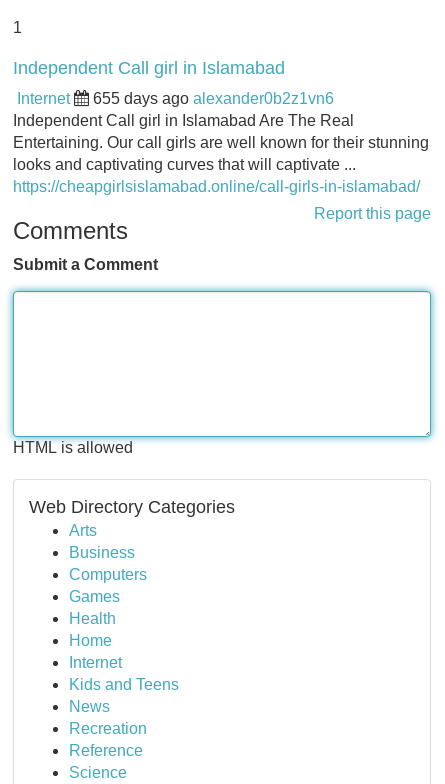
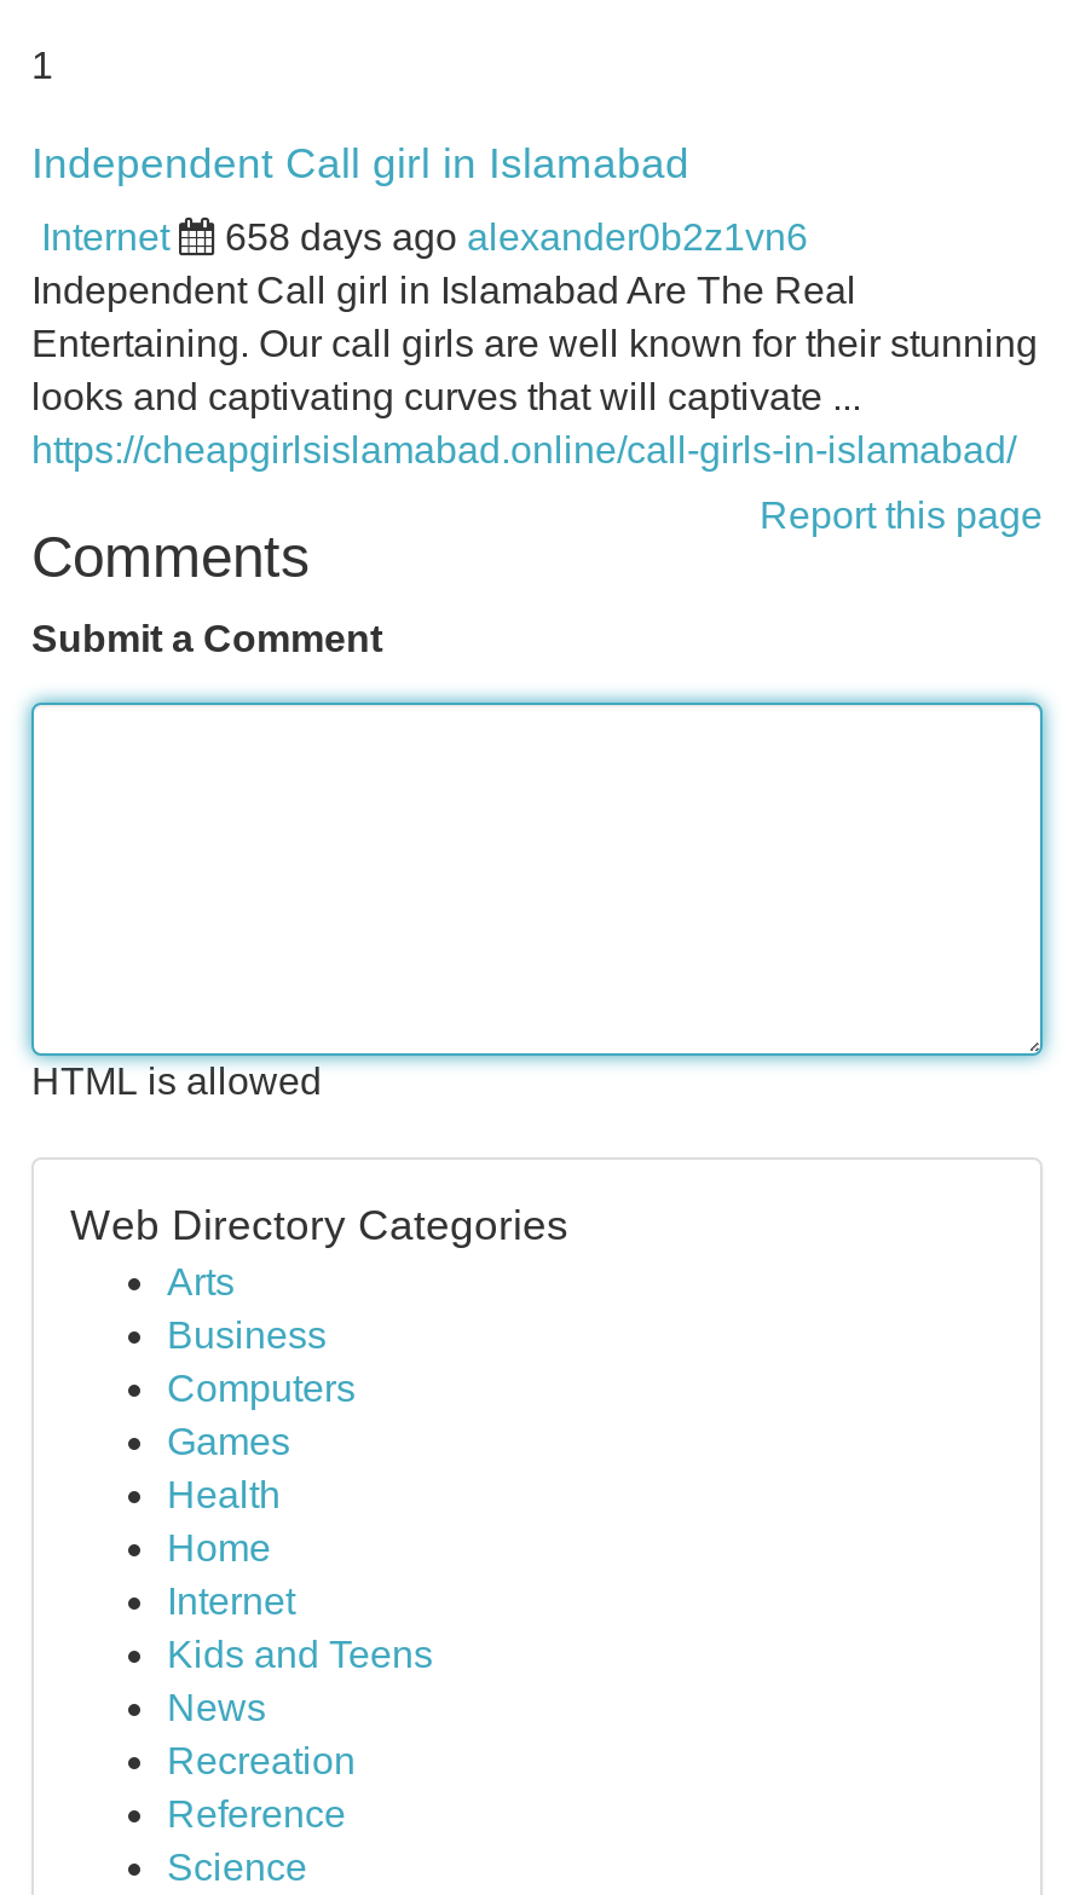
[93,90,334,107] 655 days ago alexander0b2z1vn6 -> [225,216,808,258] 658 days ago alexander0b2z1vn6

